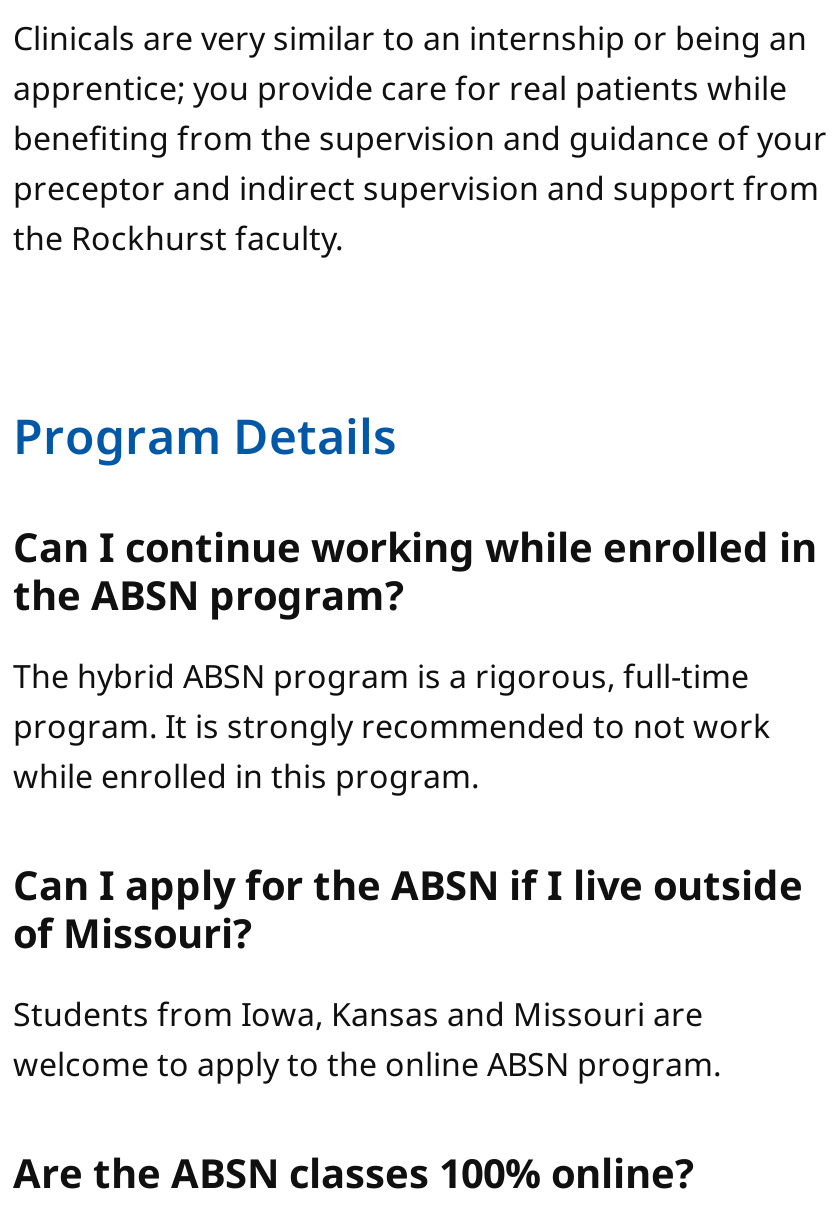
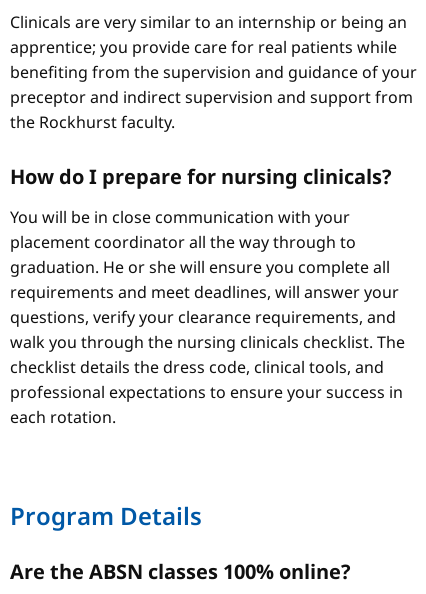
none -> [10,163,405,428] How do I prepare for nursing clinicals? | You will be in close communication with your | placement coordinator all the way through to | graduation. He or she will ensure you complete all | requirements and meet deadlines, will answer your | questions, verify your clearance requirements, and | walk you through the nursing clinicals checklist. The | checklist details the dress code, clinical tools, and | professional expectations to ensure your success in | each rotation.
moved [13,402,397,468] -> [10,499,202,532]: Program Details
[13,520,817,1086] Can I continue working while enrolled in | the ABSN program? | The hybrid ABSN program is a rigorous, full-time | program. It is strongly recommended to not work | while enrolled in this program. | Can I apply for the ABSN if I live outside | of Missouri? | Students from Iowa, Kansas and Missouri are | welcome to apply to the online ABSN program. -> none

